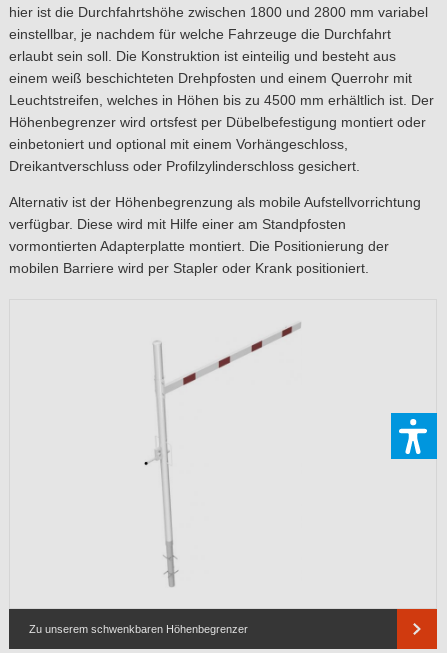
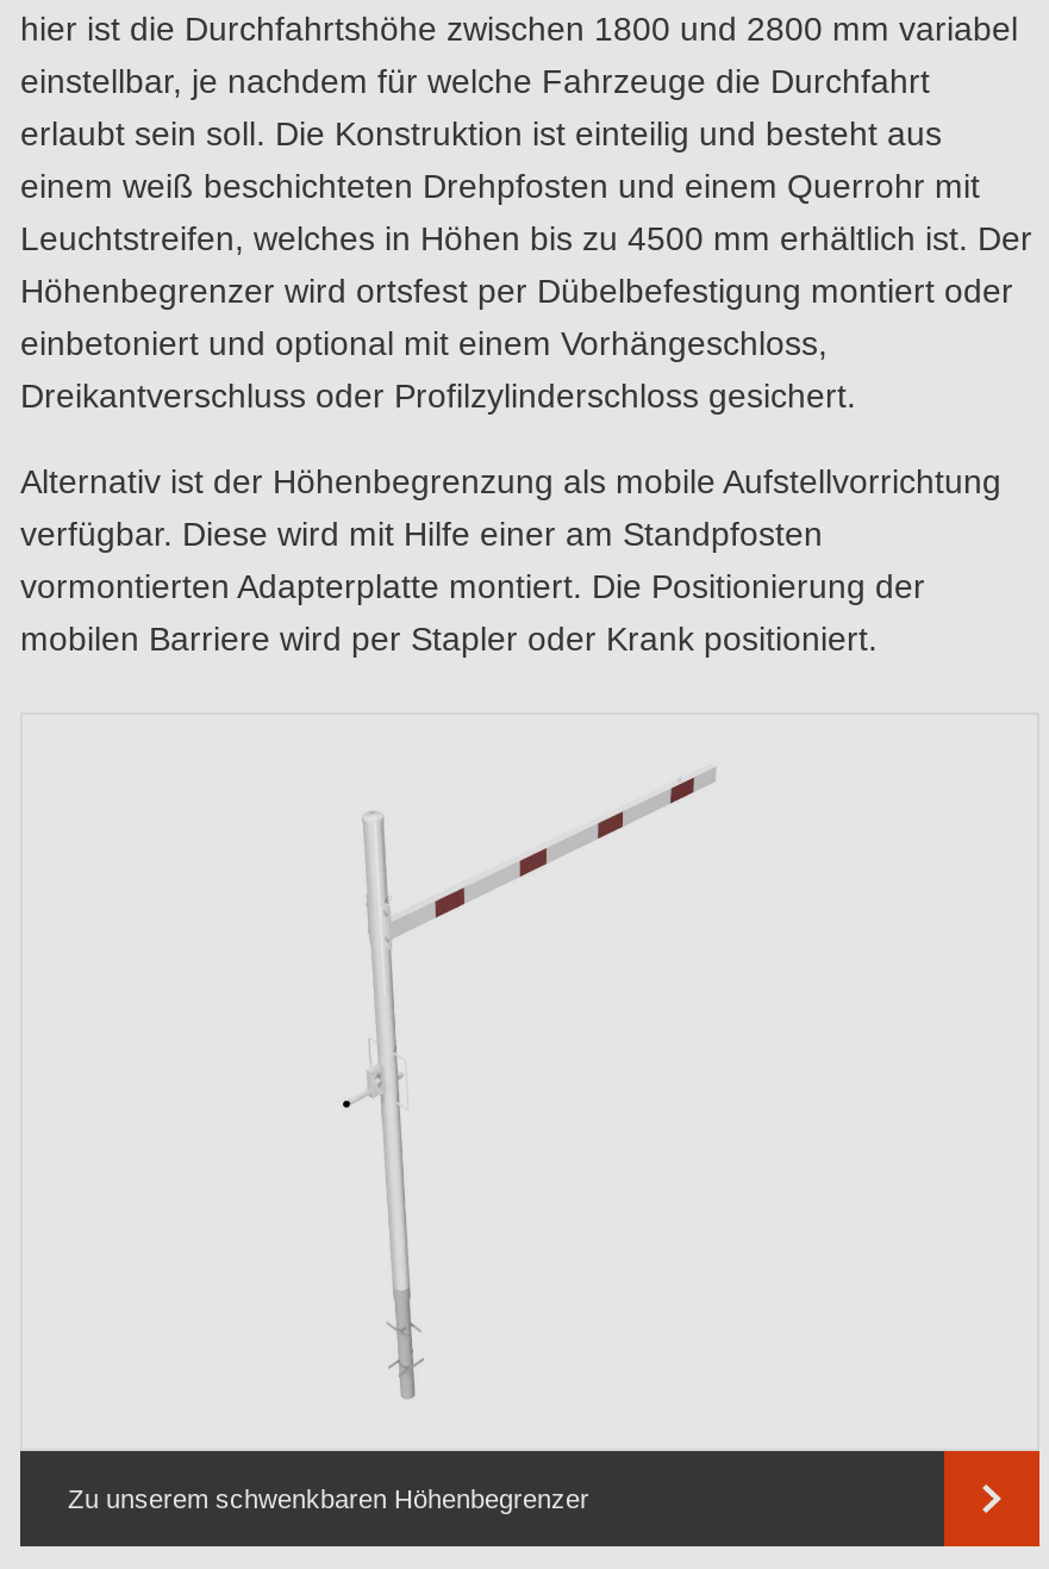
[390,412,438,460] [image] -> none

